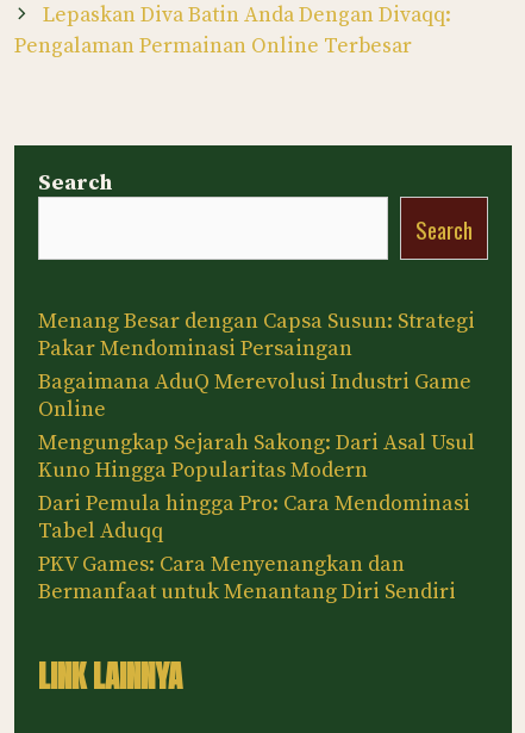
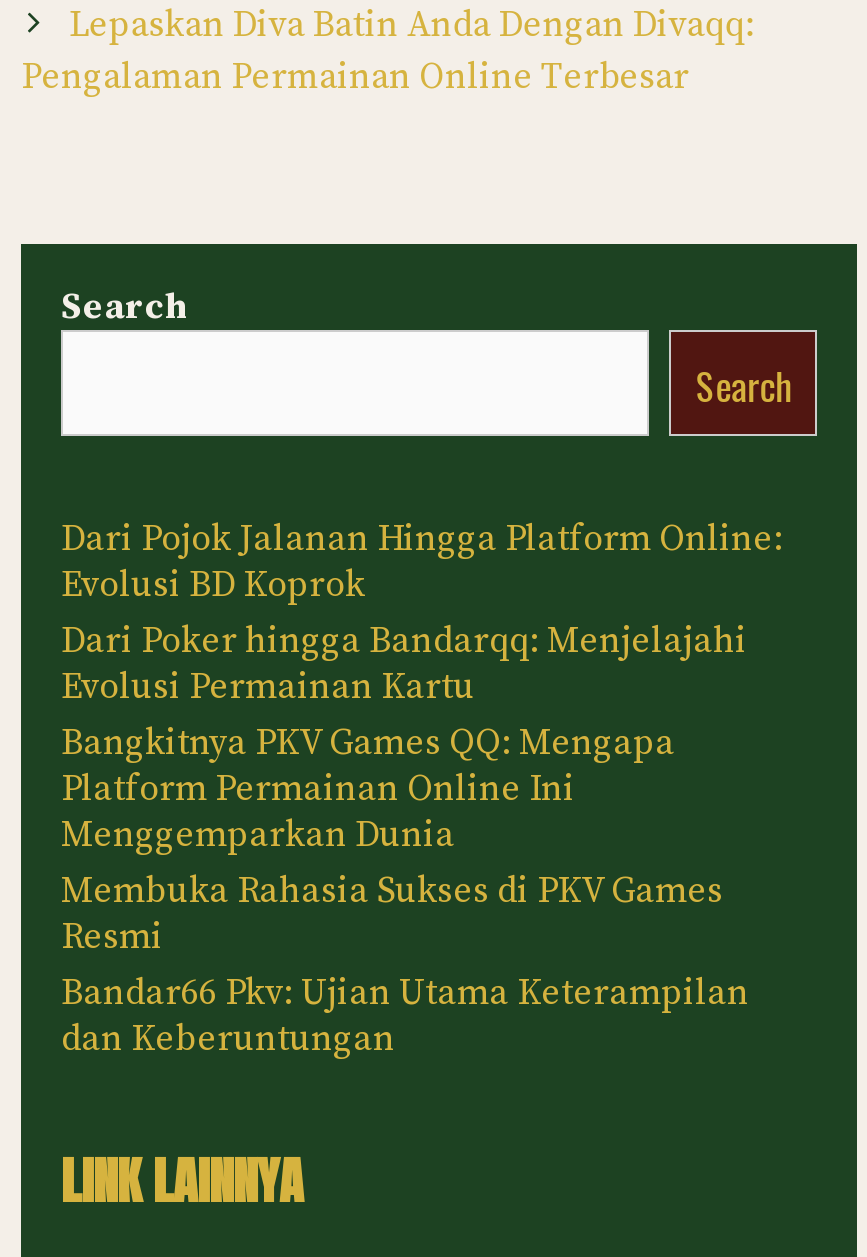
[38,308,475,606] Menang Besar dengan Capsa Susun: Strategi | Pakar Mendominasi Persaingan | Bagaimana AduQ Merevolusi Industri Game | Online | Mengungkap Sejarah Sakong: Dari Asal Usul | Kuno Hingga Popularitas Modern | Dari Pemula hingga Pro: Cara Mendominasi | Tabel Aduqq | PKV Games: Cara Menyenangkan dan | Bermanfaat untuk Menantang Diri Sendiri -> [61,517,783,1063] Dari Pojok Jalanan Hingga Platform Online: | Evolusi BD Koprok | Dari Poker hingga Bandarqq: Menjelajahi | Evolusi Permainan Kartu | Bangkitnya PKV Games QQ: Mengapa | Platform Permainan Online Ini | Menggemparkan Dunia | Membuka Rahasia Sukses di PKV Games | Resmi | Bandar66 Pkv: Ujian Utama Keterampilan | dan Keberuntungan

